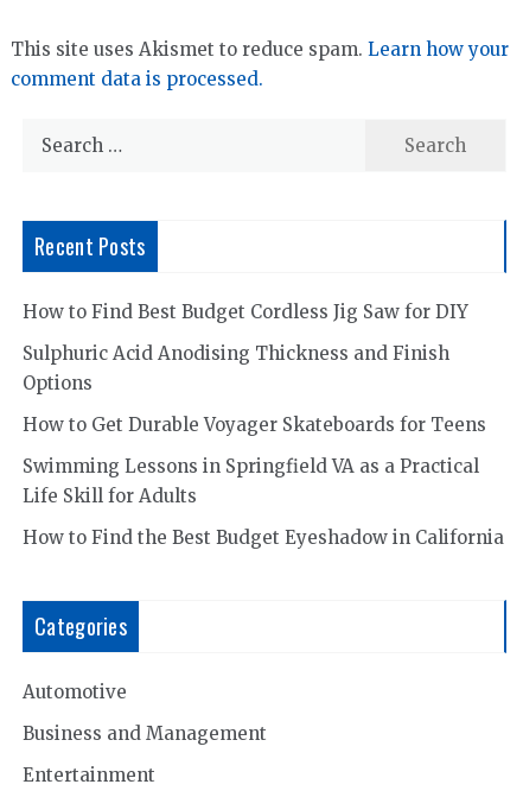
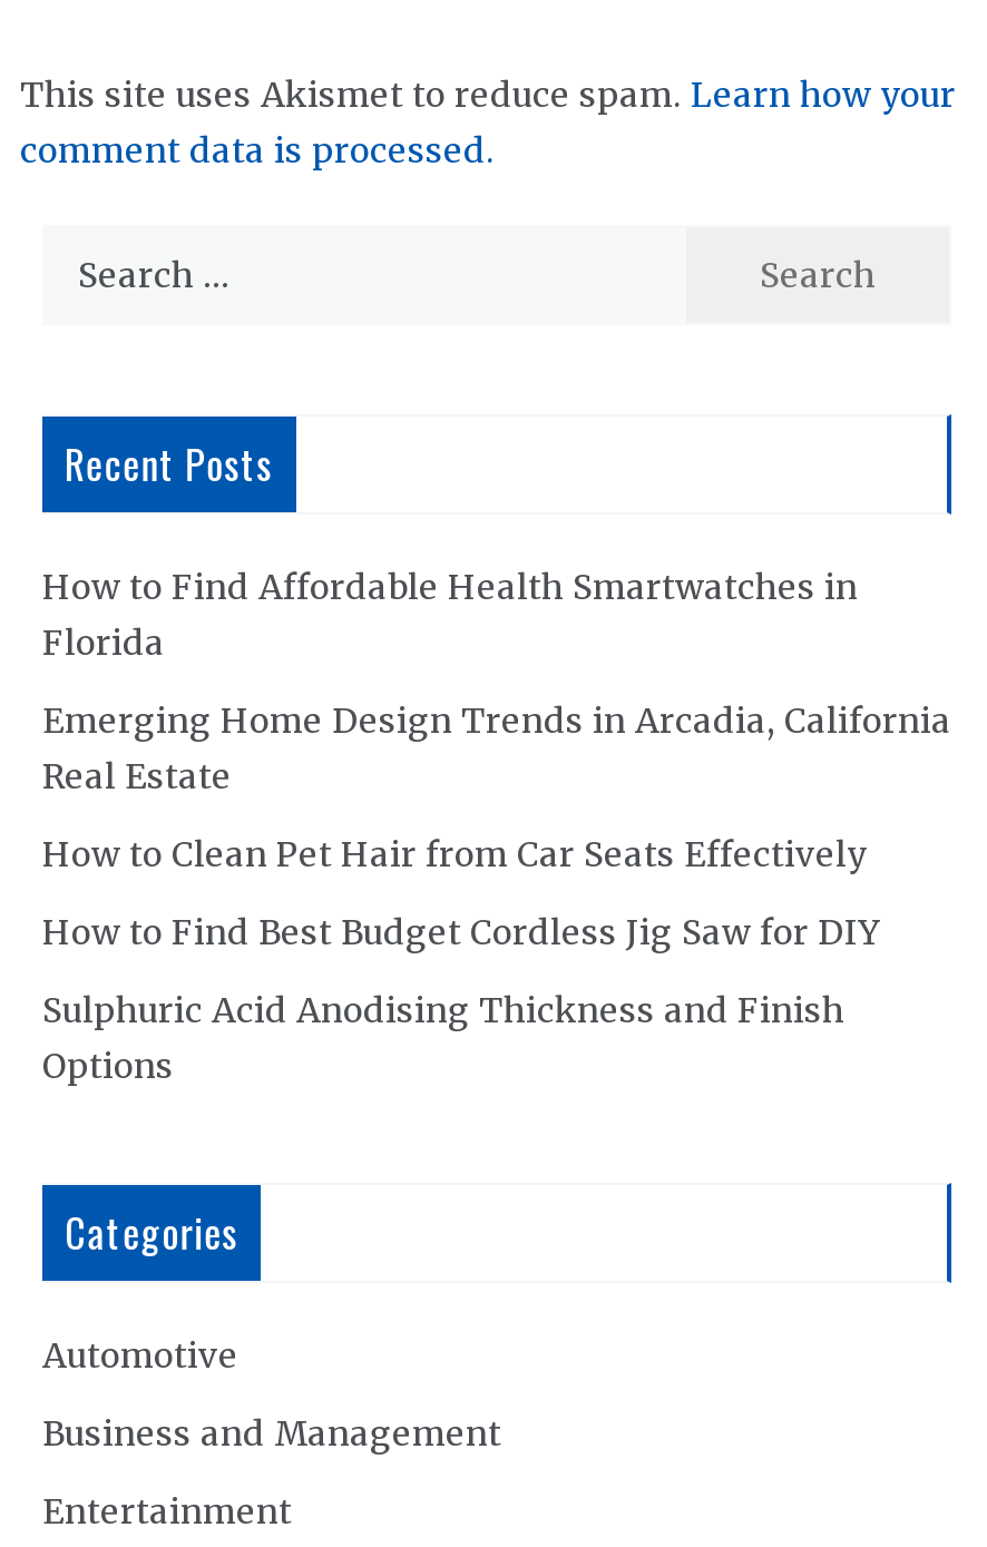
none -> [42,565,951,875] How to Find Affordable Health Smartwatches in | Florida | Emerging Home Design Trends in Arcadia, California | Real Estate | How to Clean Pet Hair from Car Seats Effectively
moved [23,300,468,394] -> [42,911,880,1087]: How to Find Best Budget Cordless Jig Saw for DIY | Sulphuric Acid Anodising Thickness and Finish | Options
[23,413,504,549] How to Get Durable Voyager Skateboards for Teens | Swimming Lessons in Springfield VA as a Practical | Life Skill for Adults | How to Find the Best Budget Eyeshadow in California -> none

